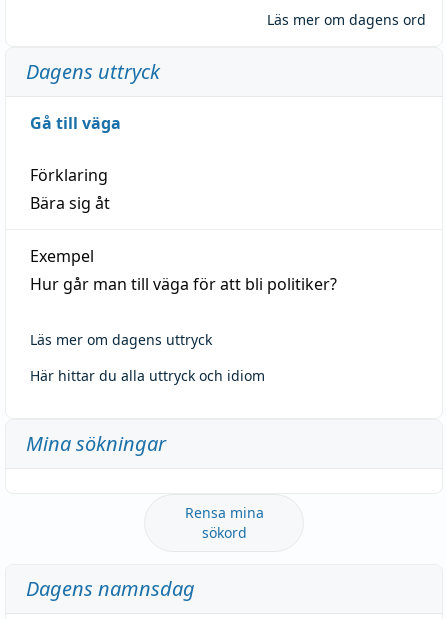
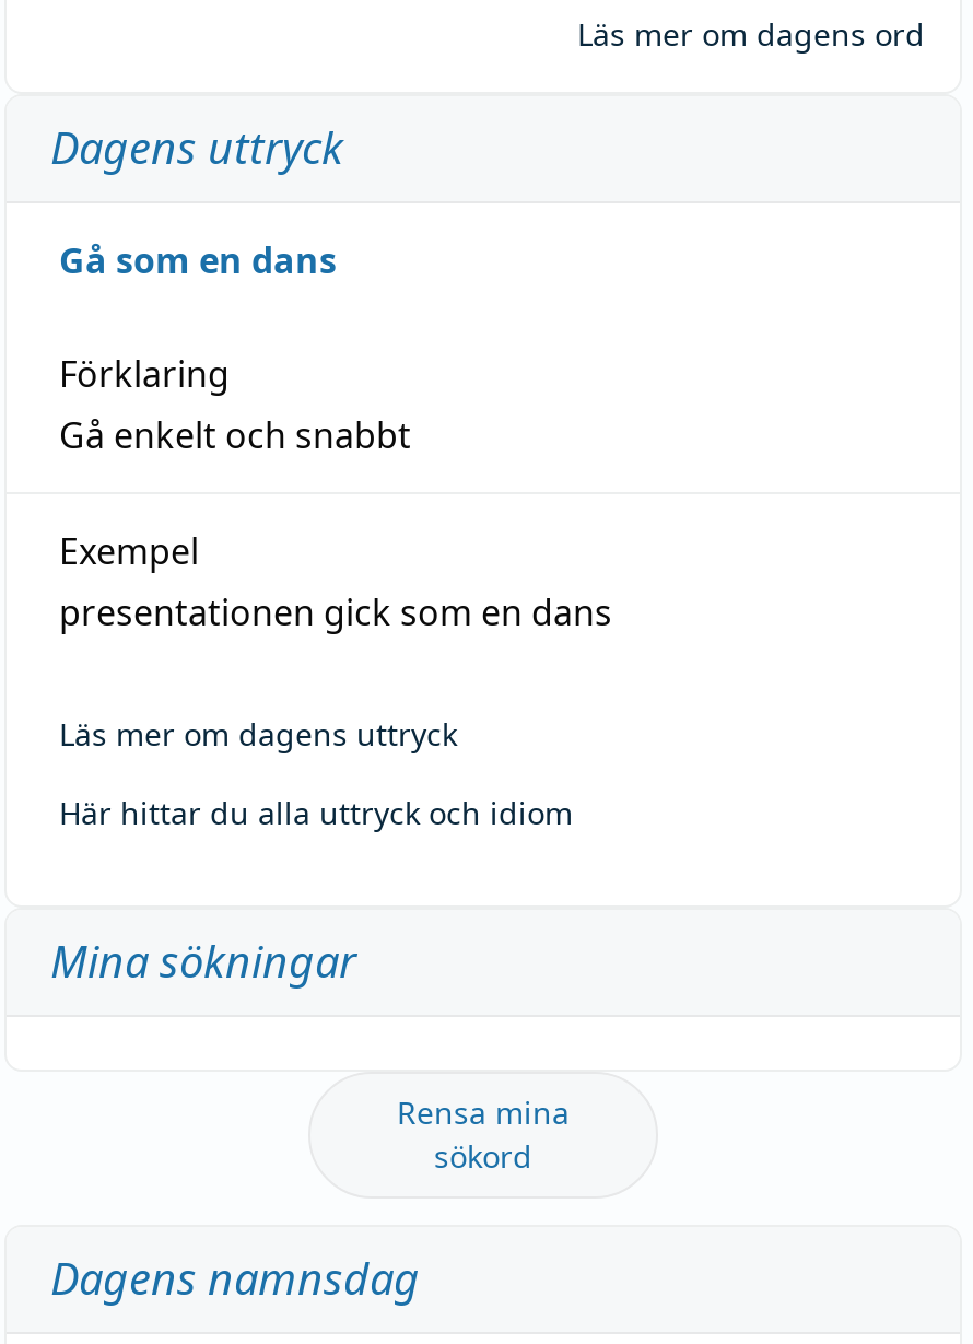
[30,112,121,134] Gå till väga -> [59,236,337,284] Gå som en dans
[30,192,110,214] Bära sig åt -> [59,411,411,459] Gå enkelt och snabbt
[30,273,337,295] Hur går man till väga för att bli politiker? -> [59,588,612,636] presentationen gick som en dans

